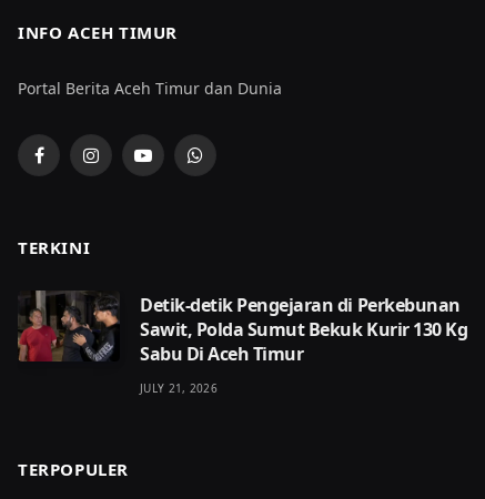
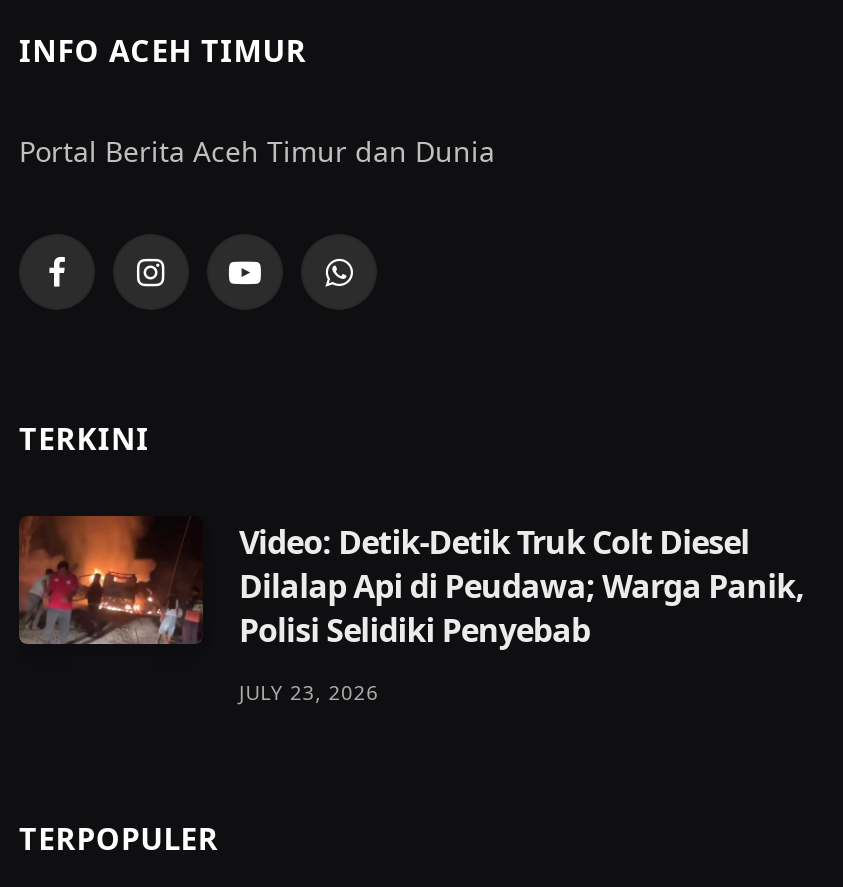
[18,289,467,366] [image] | Detik-detik Pengejaran di Perkebunan | Sawit, Polda Sumut Bekuk Kurir 130 Kg | Sabu Di Aceh Timur -> [19,516,804,653] [image] | Video: Detik-Detik Truk Colt Diesel | Dilalap Api di Peudawa; Warga Panik, | Polisi Selidiki Penyebab
[140,381,217,396] JULY 21, 2026 -> [239,679,379,707] JULY 23, 2026

